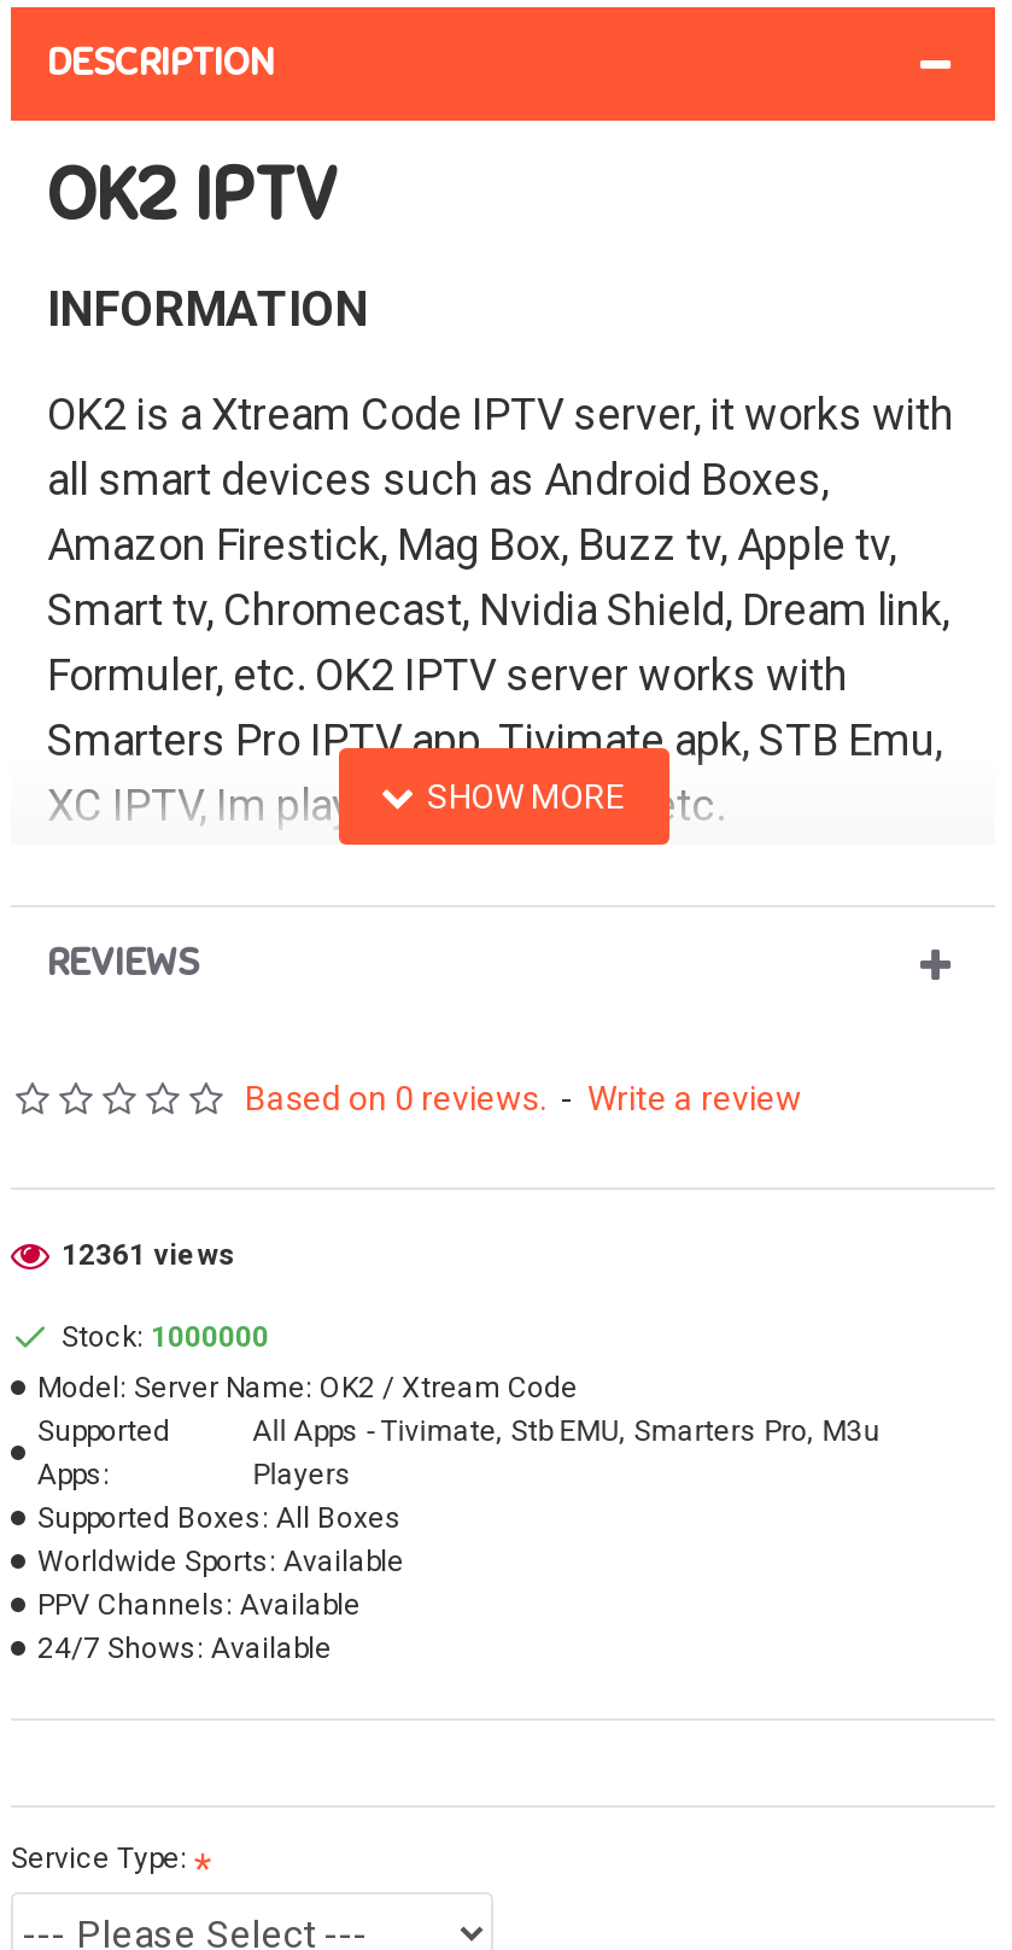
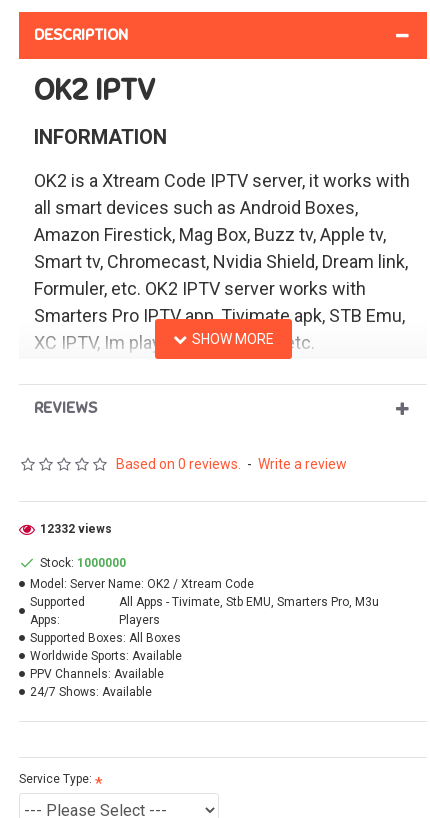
[62,1238,235,1272] 12361 views -> [40,522,112,536] 12332 views

